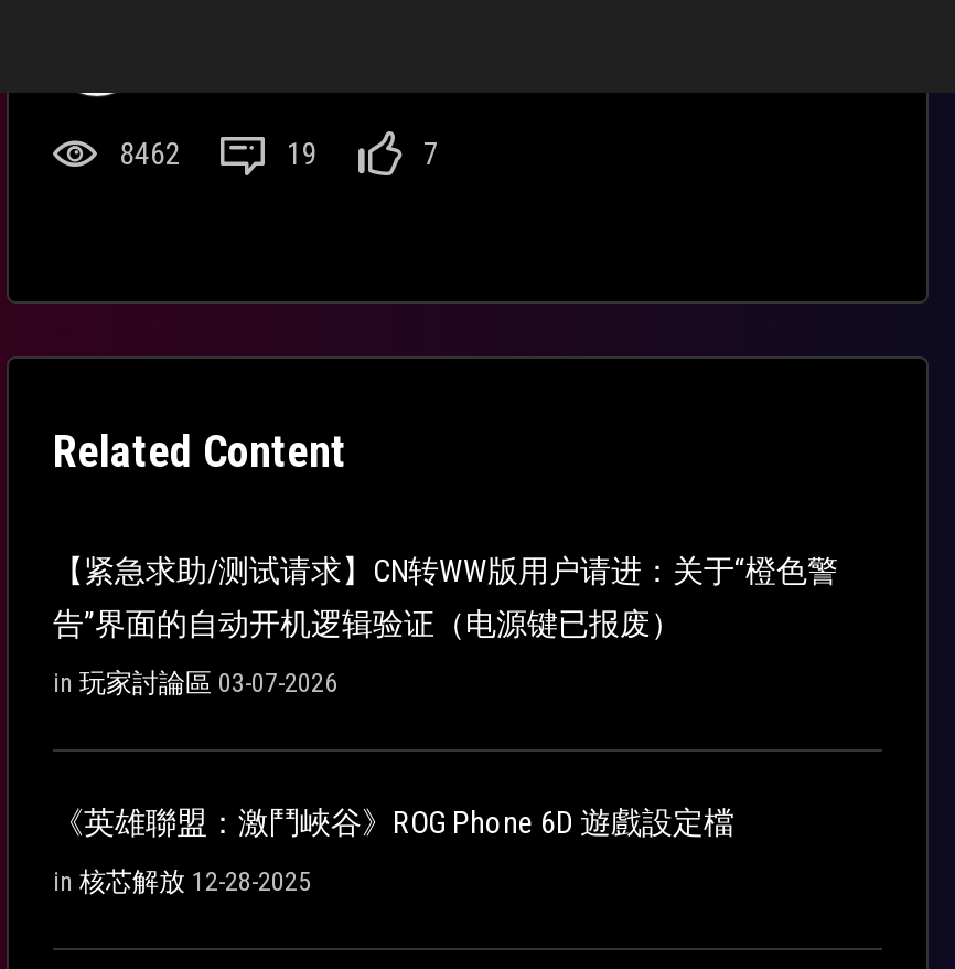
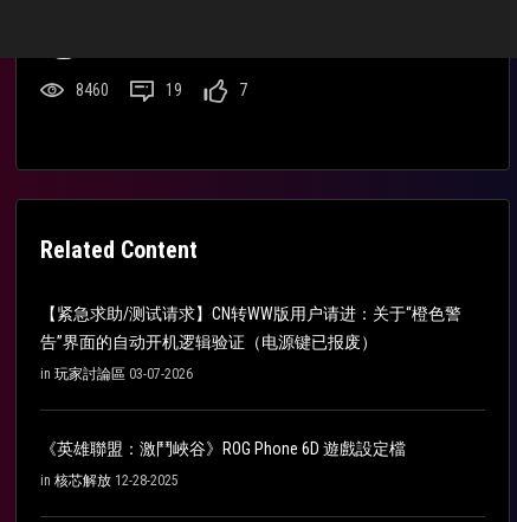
[119,136,181,171] 8462 -> [76,80,109,99] 8460

